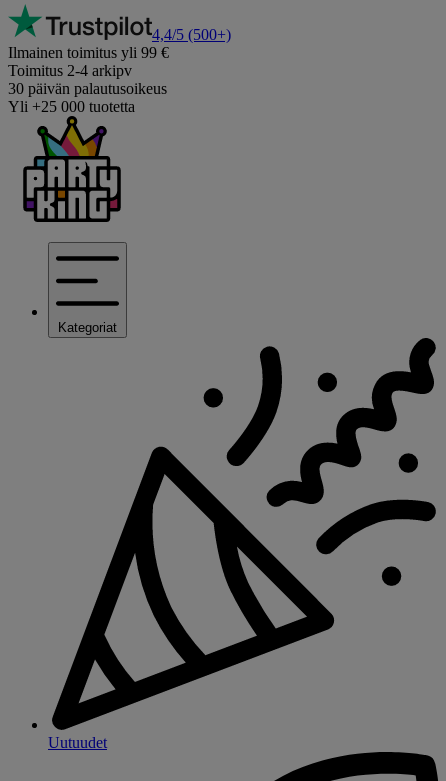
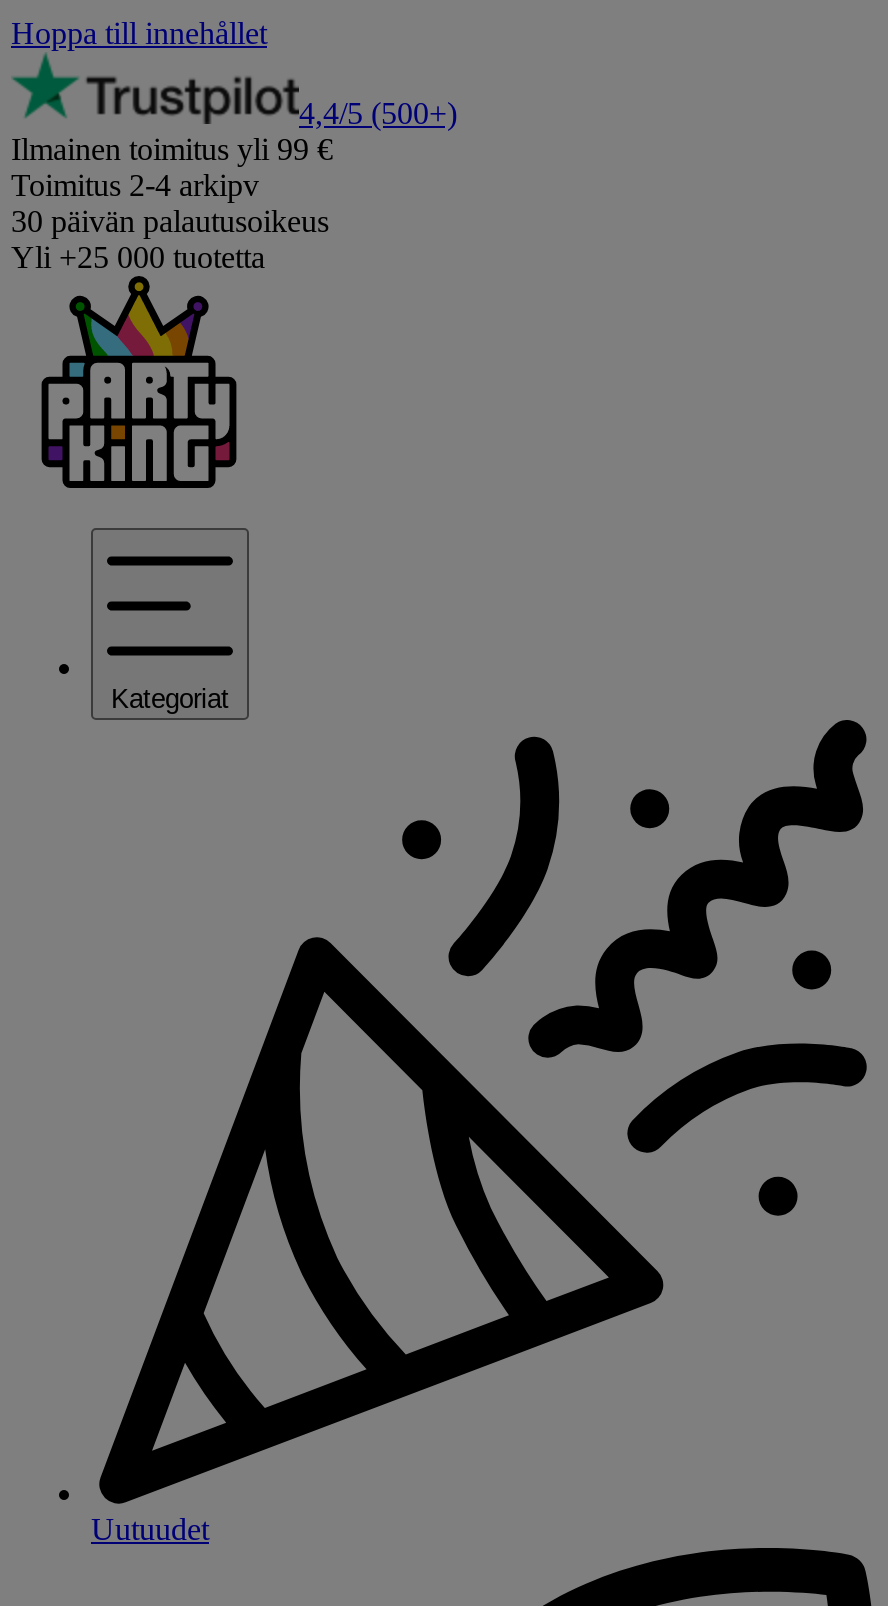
none -> [11,16,267,50] Hoppa till innehållet

